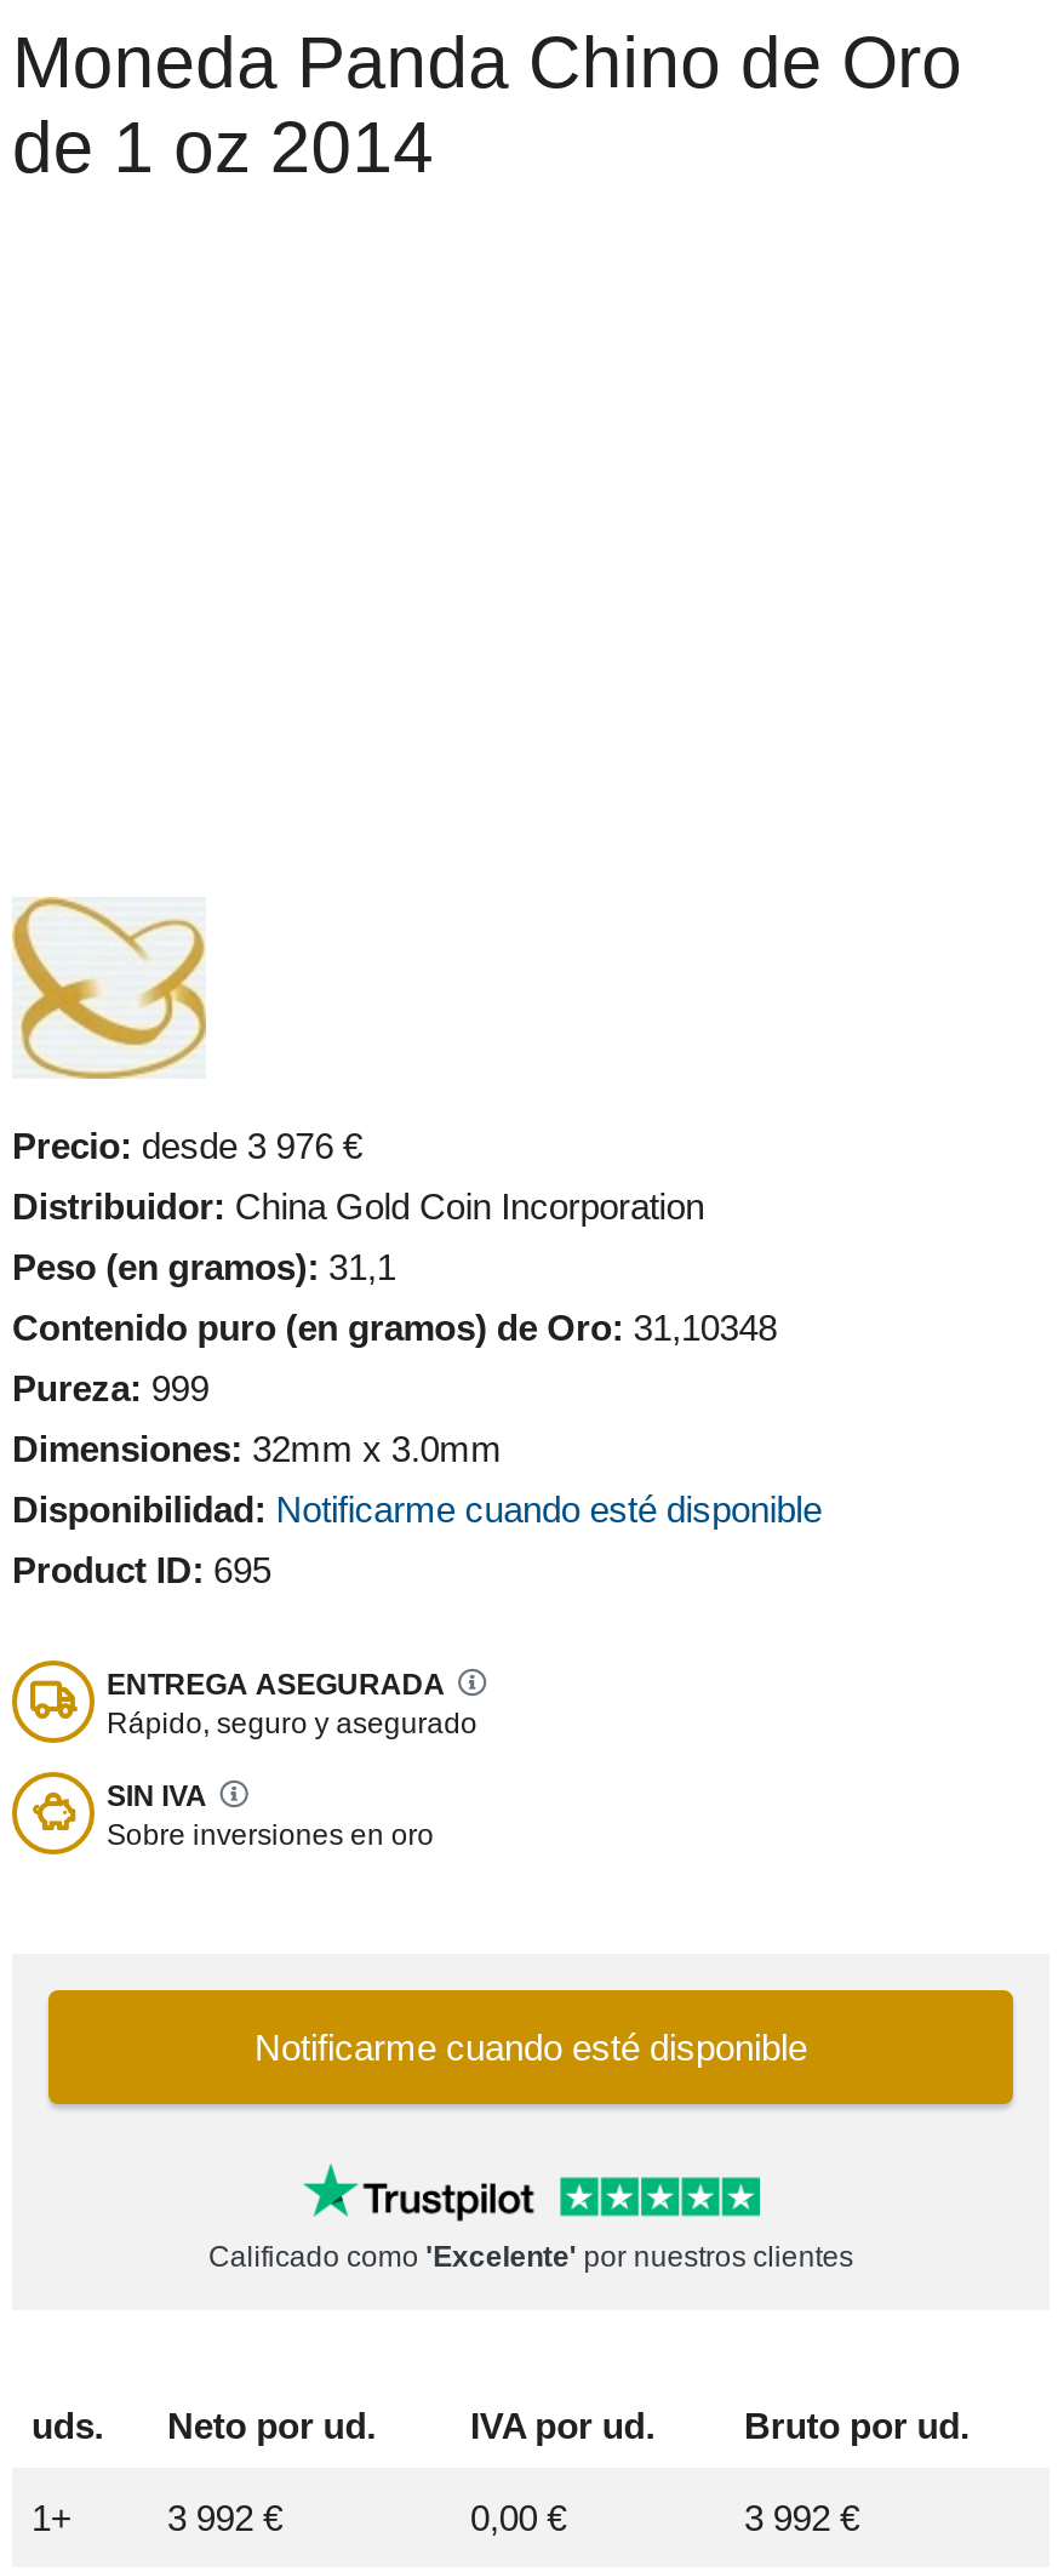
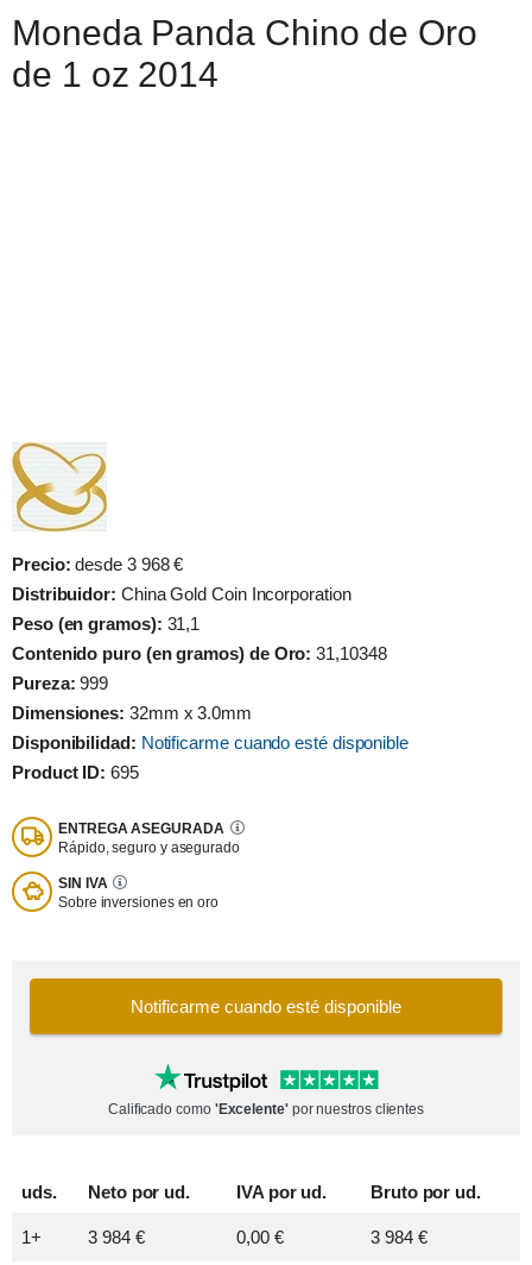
[12,1126,362,1167] Precio: desde 3 976 € -> [12,554,183,575] Precio: desde 3 968 €
[167,2497,282,2539] 3 992 € -> [88,1227,144,1247] 3 984 €
[744,2497,859,2539] 3 992 € -> [370,1227,427,1247] 3 984 €

